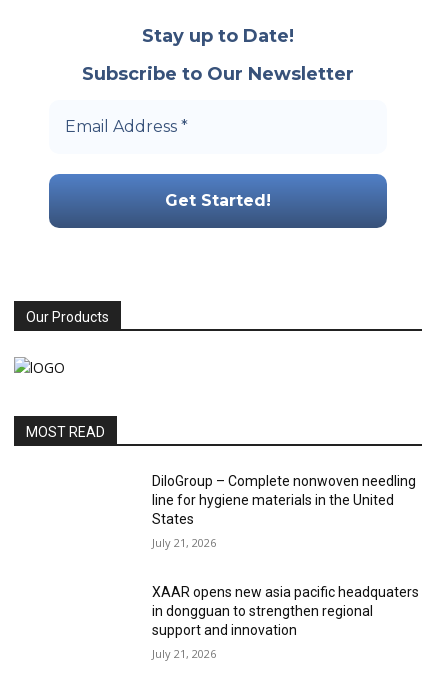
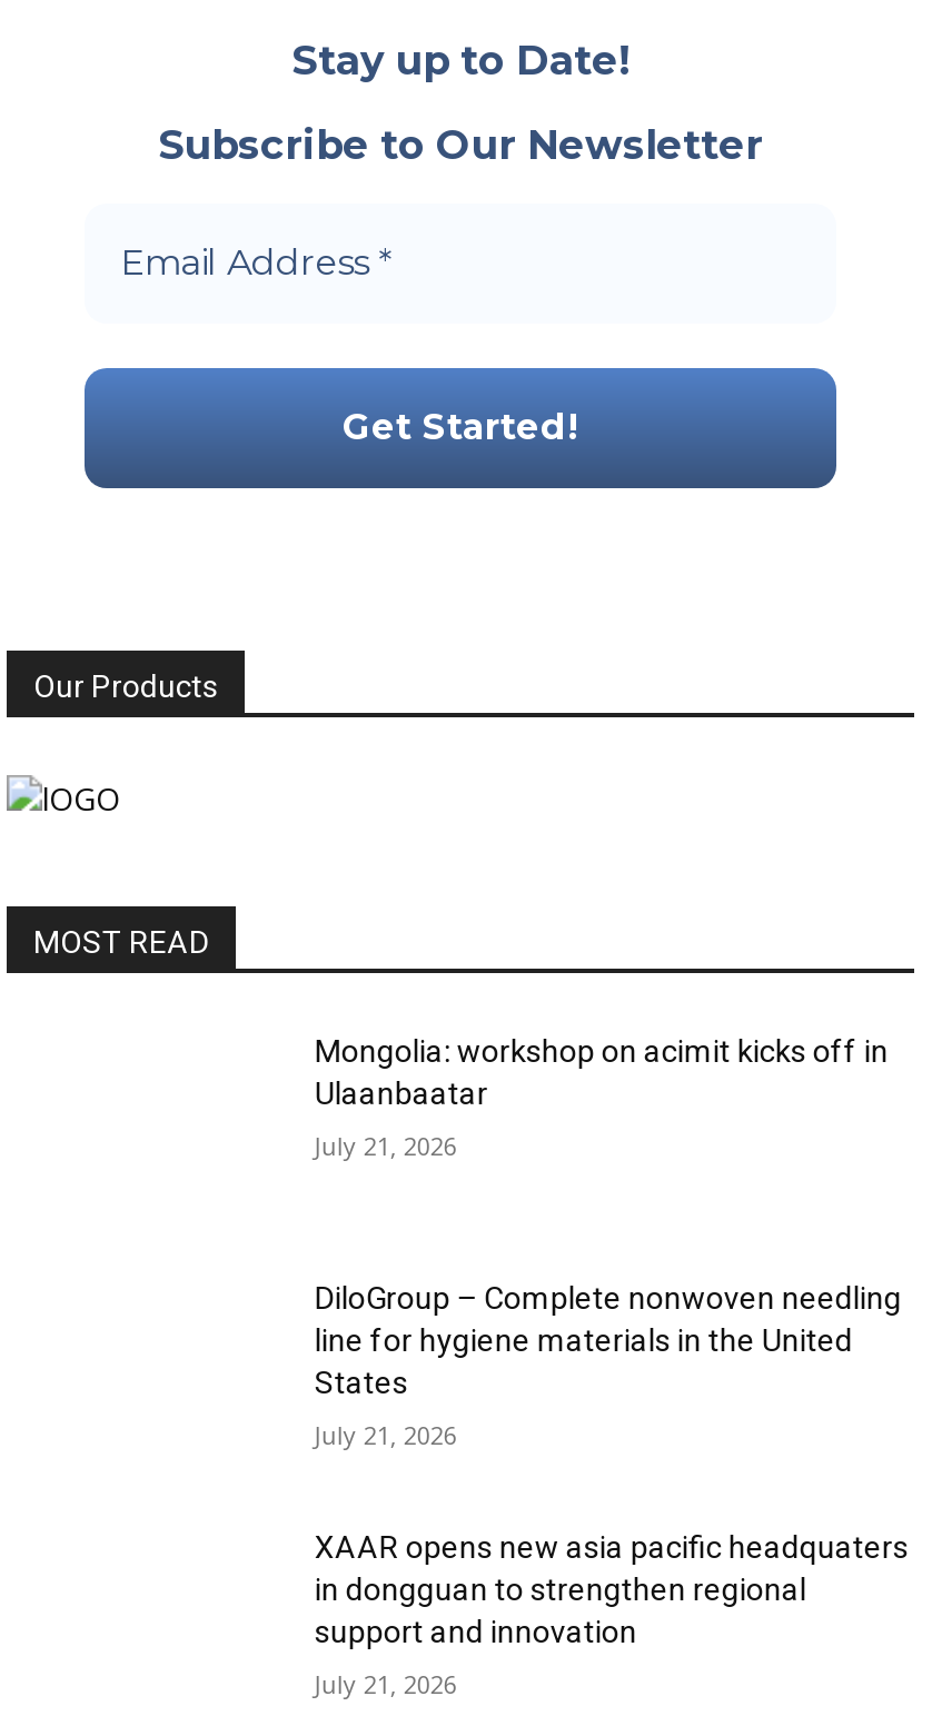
none -> [315,1033,888,1162] Mongolia: workshop on acimit kicks off in | Ulaanbaatar | July 21, 2026

